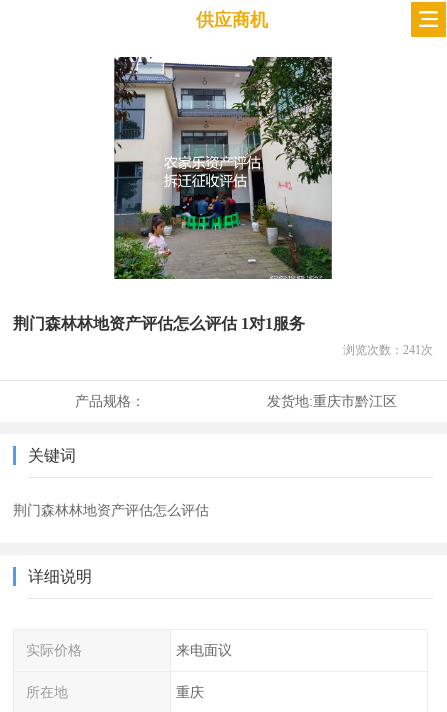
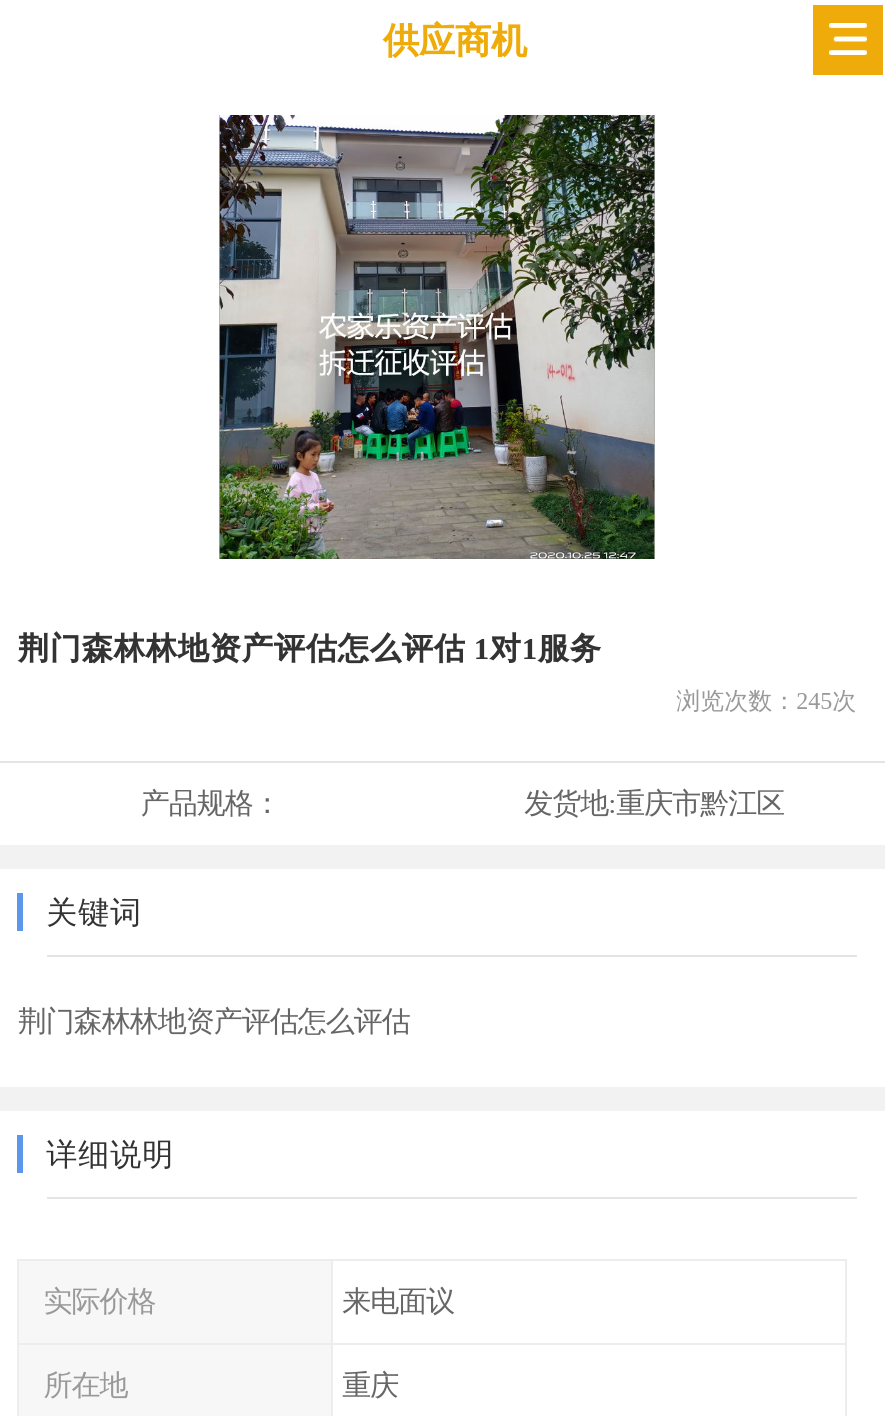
[343,343,433,357] 浏览次数：241次 -> [676,686,856,714] 浏览次数：245次

